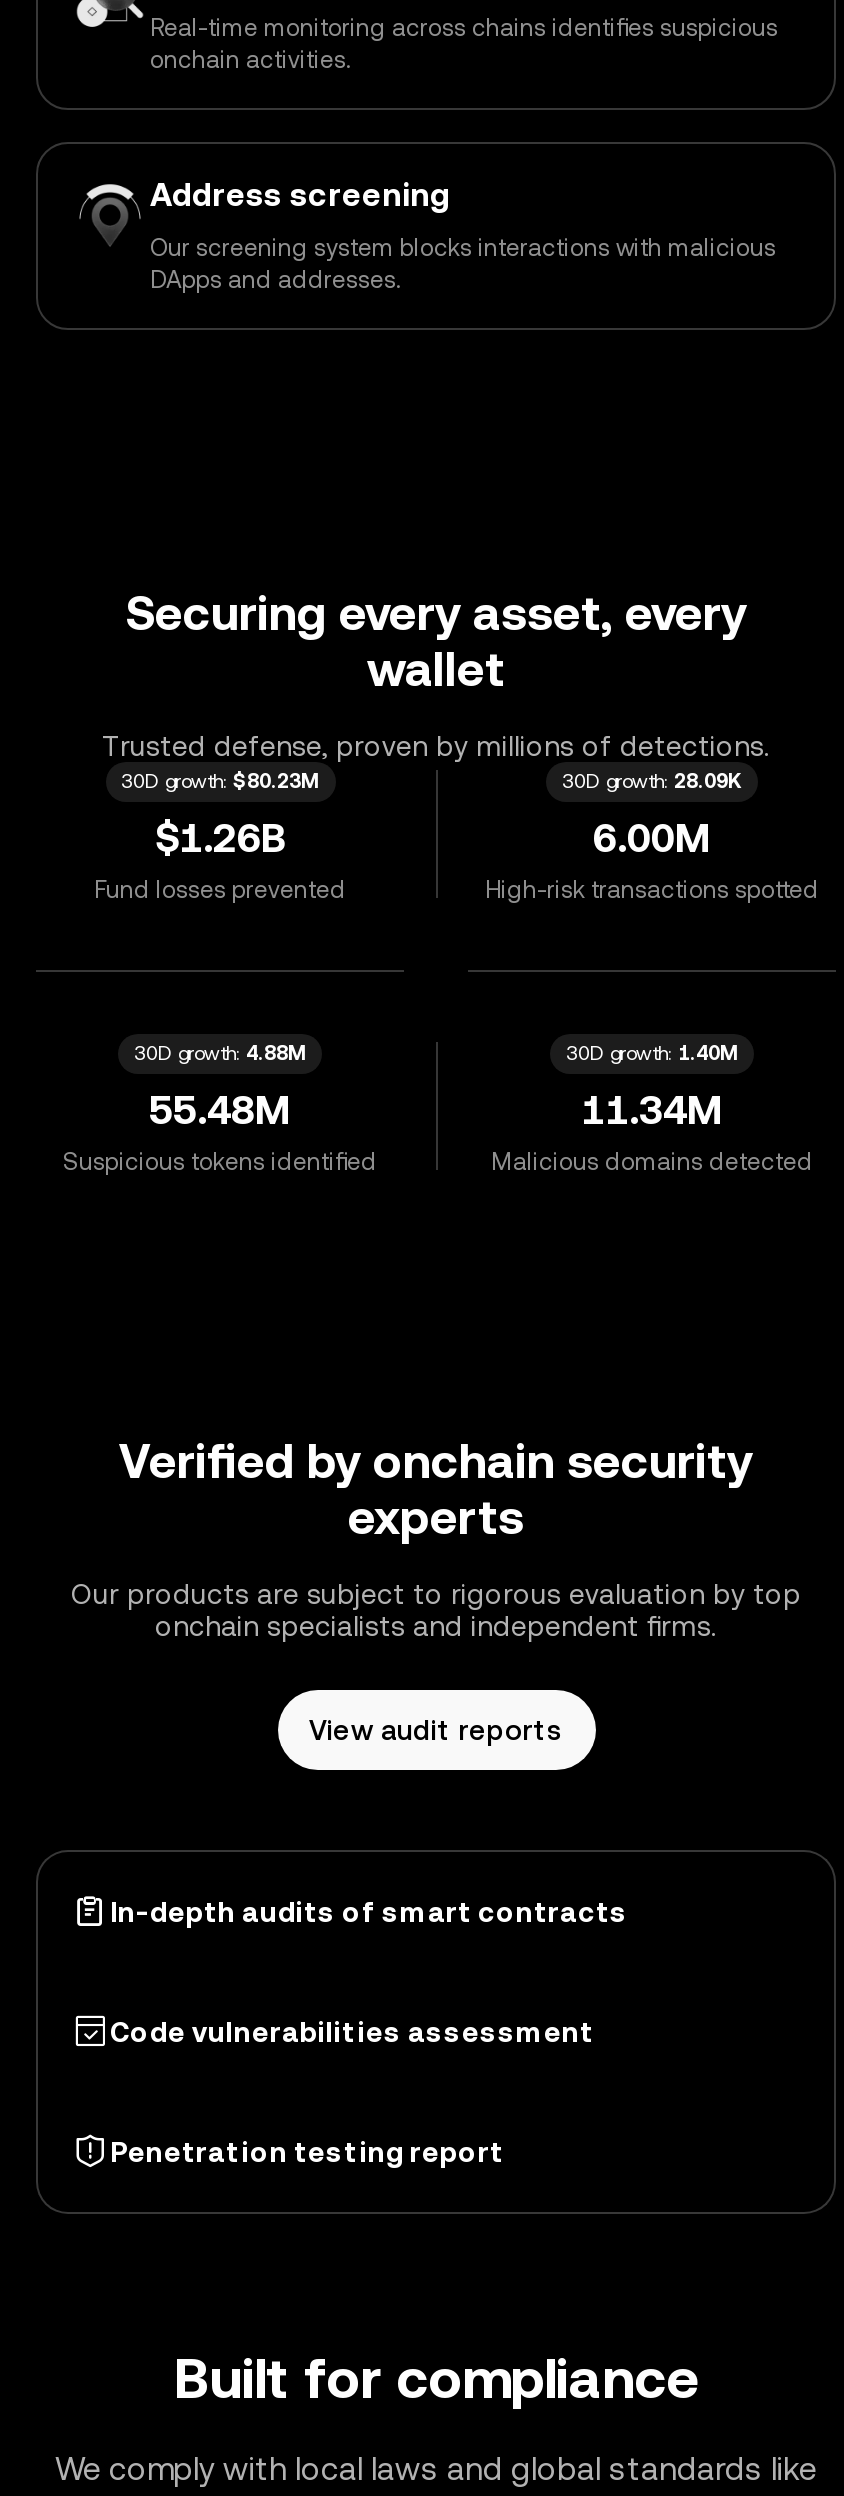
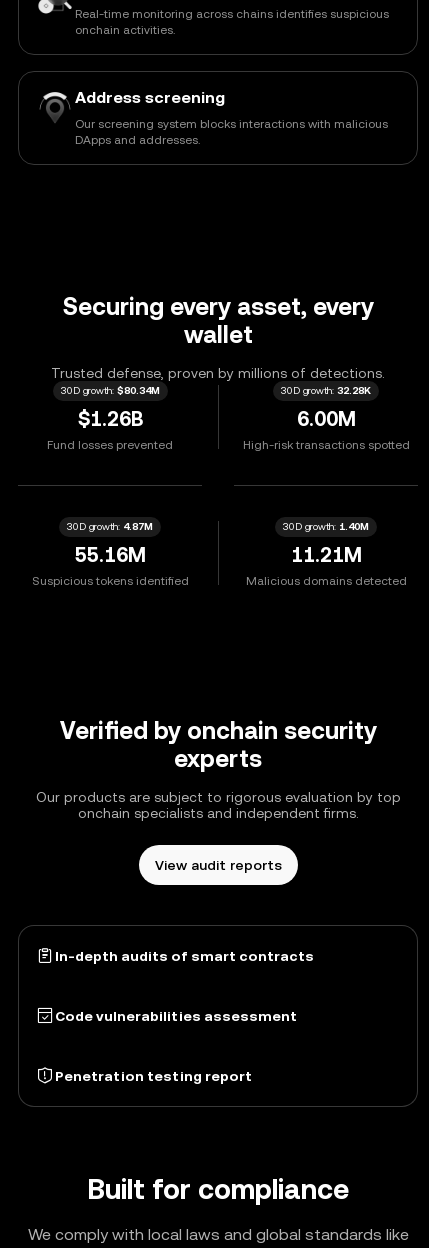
[121,770,319,792] 30D growth: $80.23M -> [60,385,159,396] 30D growth: $80.34M
[562,770,742,792] 30D growth: 28.09K -> [281,385,371,396] 30D growth: 32.28K
[134,1042,306,1064] 30D growth: 4.88M -> [67,521,153,532] 30D growth: 4.87M
[149,1086,291,1134] 55.48M -> [74,543,145,567] 55.16M
[581,1086,723,1134] 11.34M -> [290,543,361,567] 11.21M

